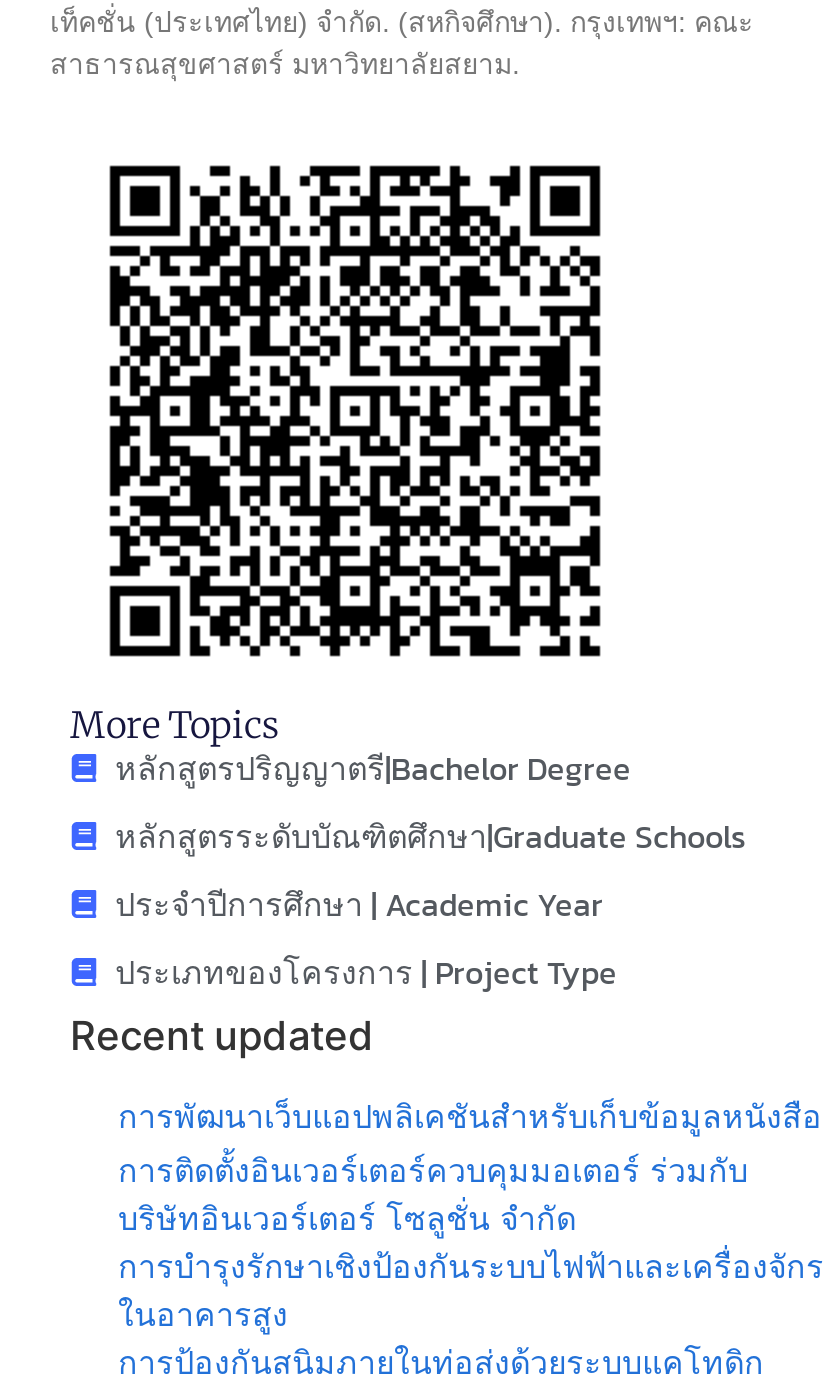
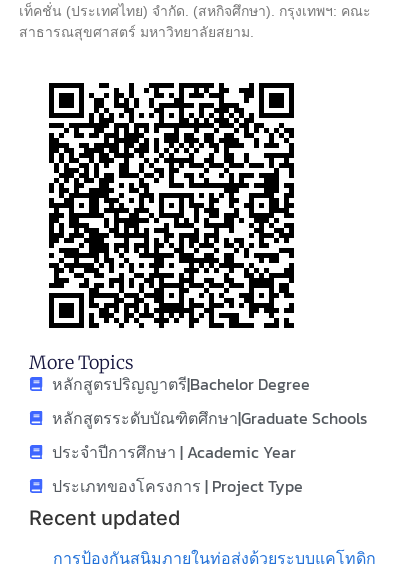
[118,1096,824,1334] การพัฒนาเว็บแอปพลิเคชันสำหรับเก็บข้อมูลหนังสือ | การติดตั้งอินเวอร์เตอร์ควบคุมมอเตอร์ ร่วมกับ | บริษัทอินเวอร์เตอร์ โซลูชั่น จำกัด | การบำรุงรักษาเชิงป้องกันระบบไฟฟ้าและเครื่องจักร | ในอาคารสูง -> none

